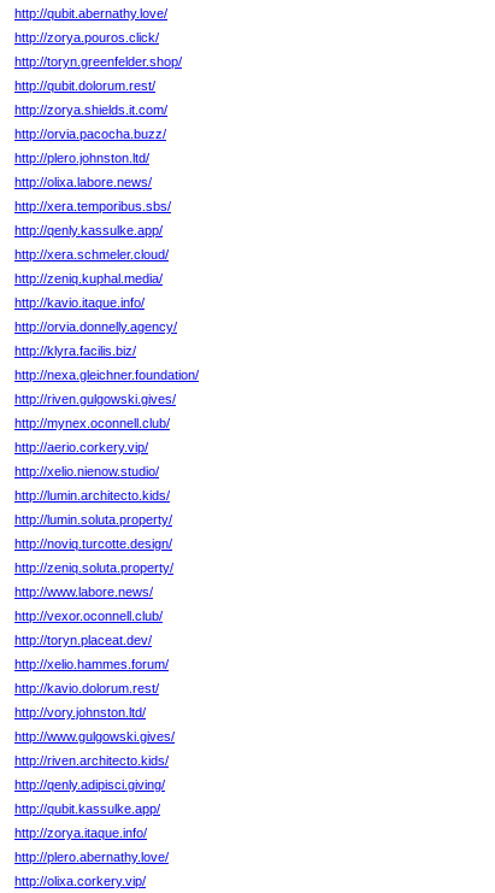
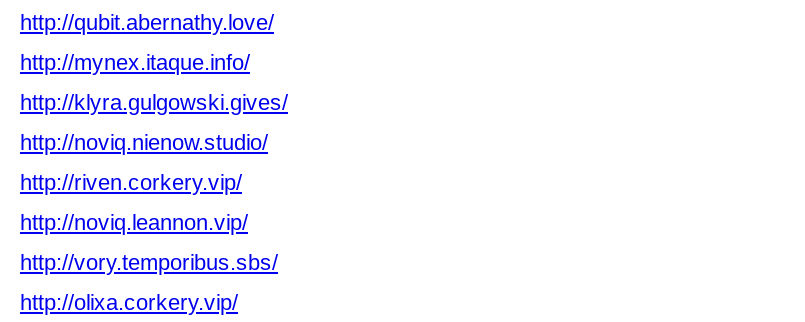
[14,30,199,864] http://zorya.pouros.click/ | http://toryn.greenfelder.shop/ | http://qubit.dolorum.rest/ | http://zorya.shields.it.com/ | http://orvia.pacocha.buzz/ | http://plero.johnston.ltd/ | http://olixa.labore.news/ | http://xera.temporibus.sbs/ | http://qenly.kassulke.app/ | http://xera.schmeler.cloud/ | http://zeniq.kuphal.media/ | http://kavio.itaque.info/ | http://orvia.donnelly.agency/ | http://klyra.facilis.biz/ | http://nexa.gleichner.foundation/ | http://riven.gulgowski.gives/ | http://mynex.oconnell.club/ | http://aerio.corkery.vip/ | http://xelio.nienow.studio/ | http://lumin.architecto.kids/ | http://lumin.soluta.property/ | http://noviq.turcotte.design/ | http://zeniq.soluta.property/ | http://www.labore.news/ | http://vexor.oconnell.club/ | http://toryn.placeat.dev/ | http://xelio.hammes.forum/ | http://kavio.dolorum.rest/ | http://vory.johnston.ltd/ | http://www.gulgowski.gives/ | http://riven.architecto.kids/ | http://qenly.adipisci.giving/ | http://qubit.kassulke.app/ | http://zorya.itaque.info/ | http://plero.abernathy.love/ -> [20,50,288,274] http://mynex.itaque.info/ | http://klyra.gulgowski.gives/ | http://noviq.nienow.studio/ | http://riven.corkery.vip/ | http://noviq.leannon.vip/ | http://vory.temporibus.sbs/

